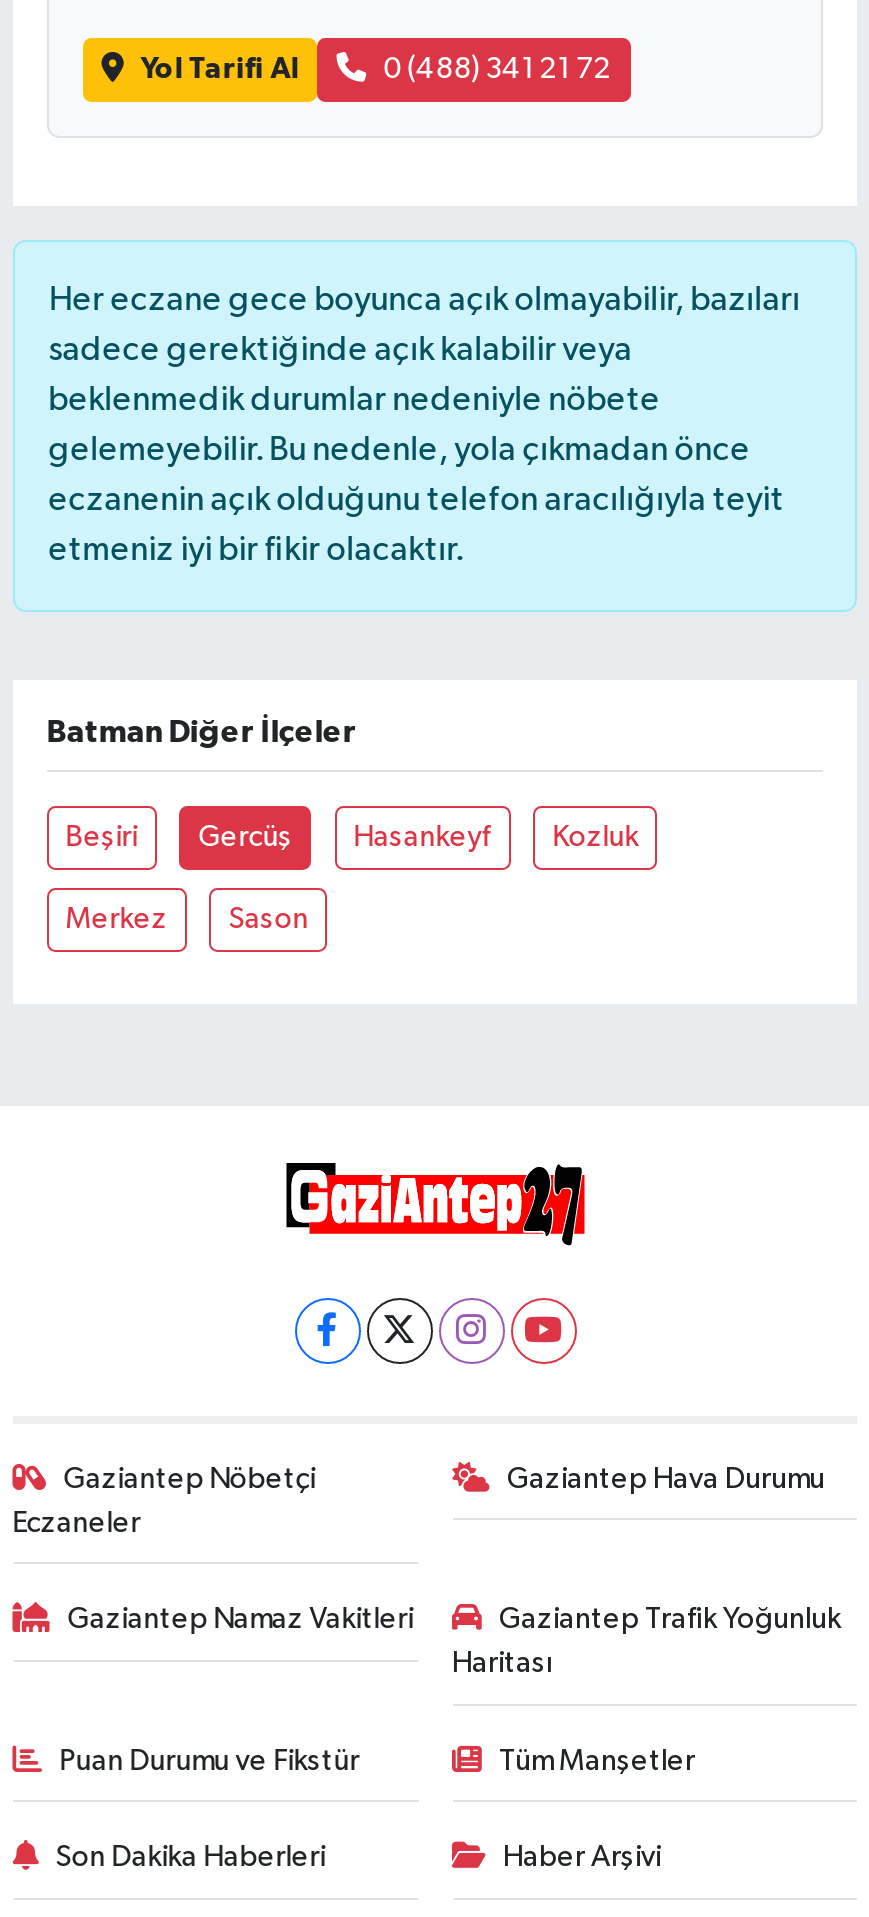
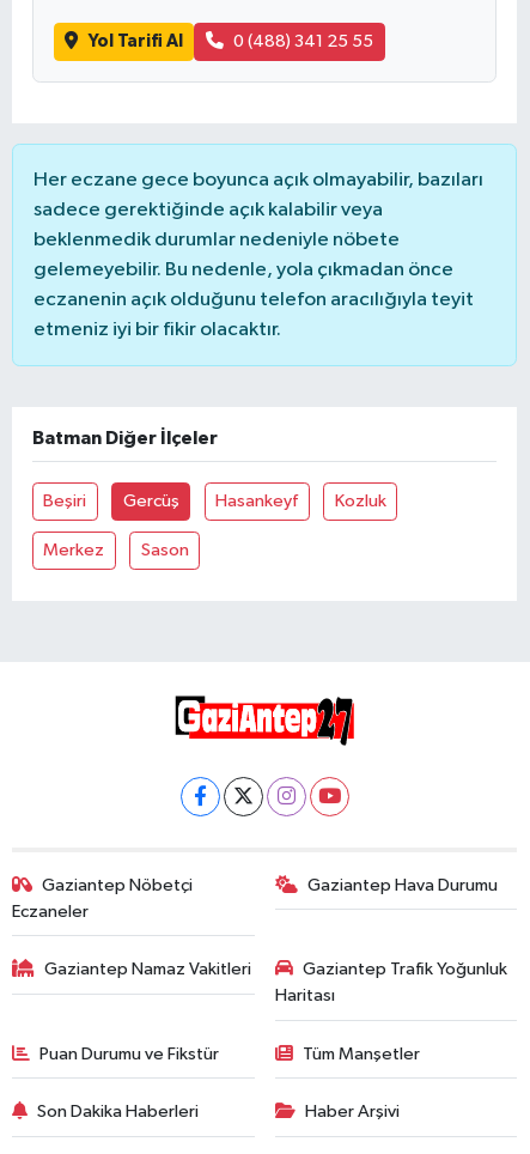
[383,54,611,84] 0 (488) 341 21 72 -> [234,32,374,50] 0 (488) 341 25 55

